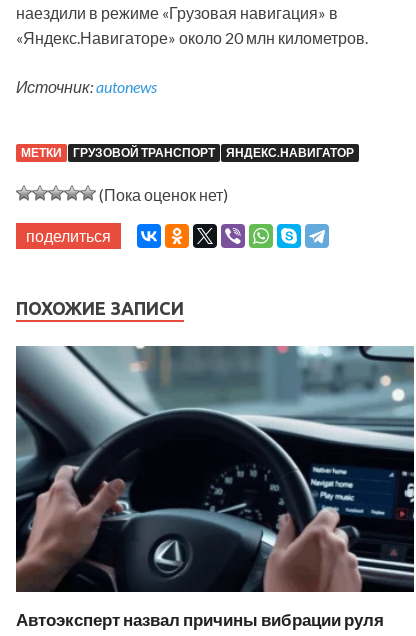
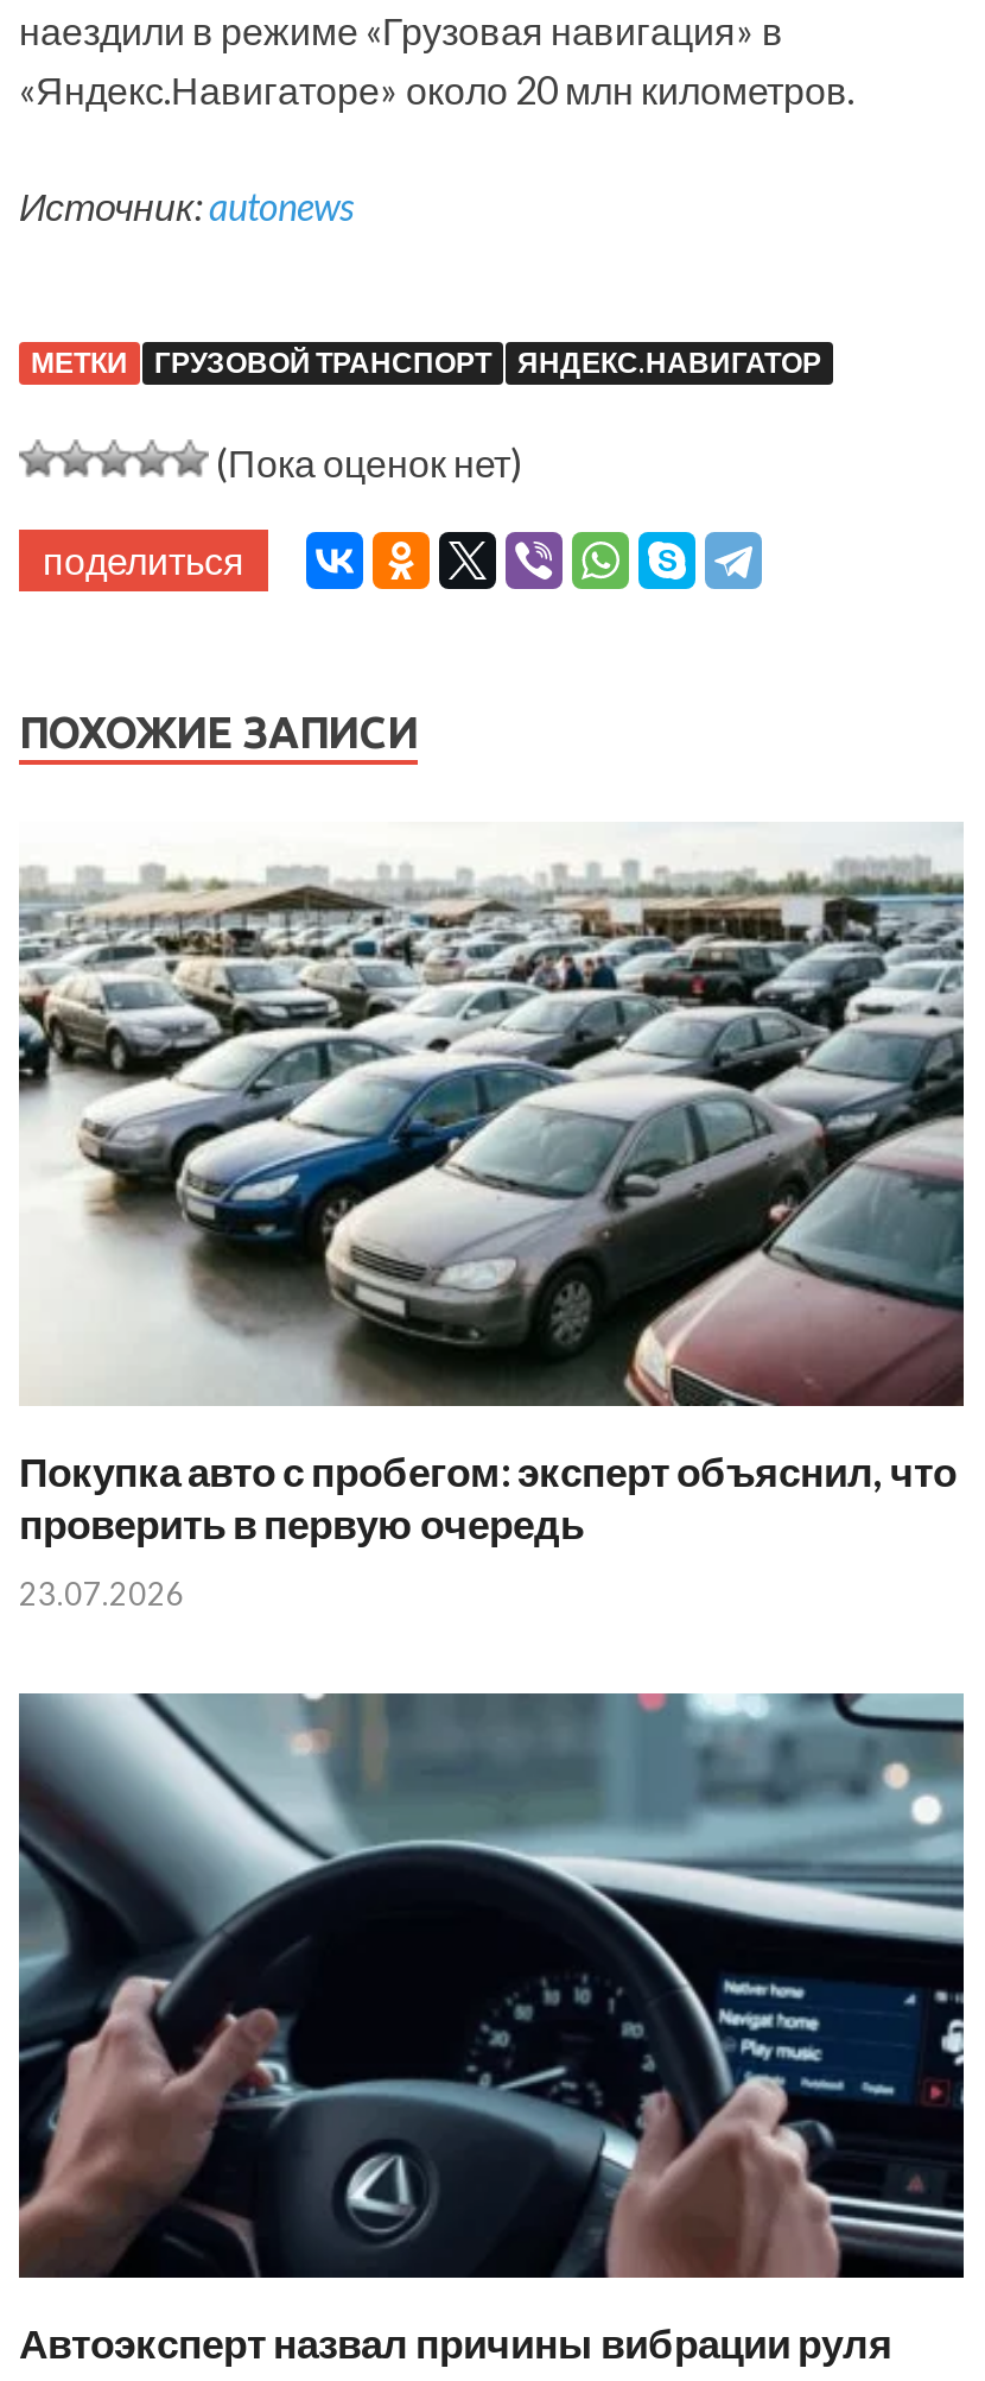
none -> [19,824,964,1613] [image] | Покупка авто с пробегом: эксперт объяснил, что | проверить в первую очередь | 23.07.2026

